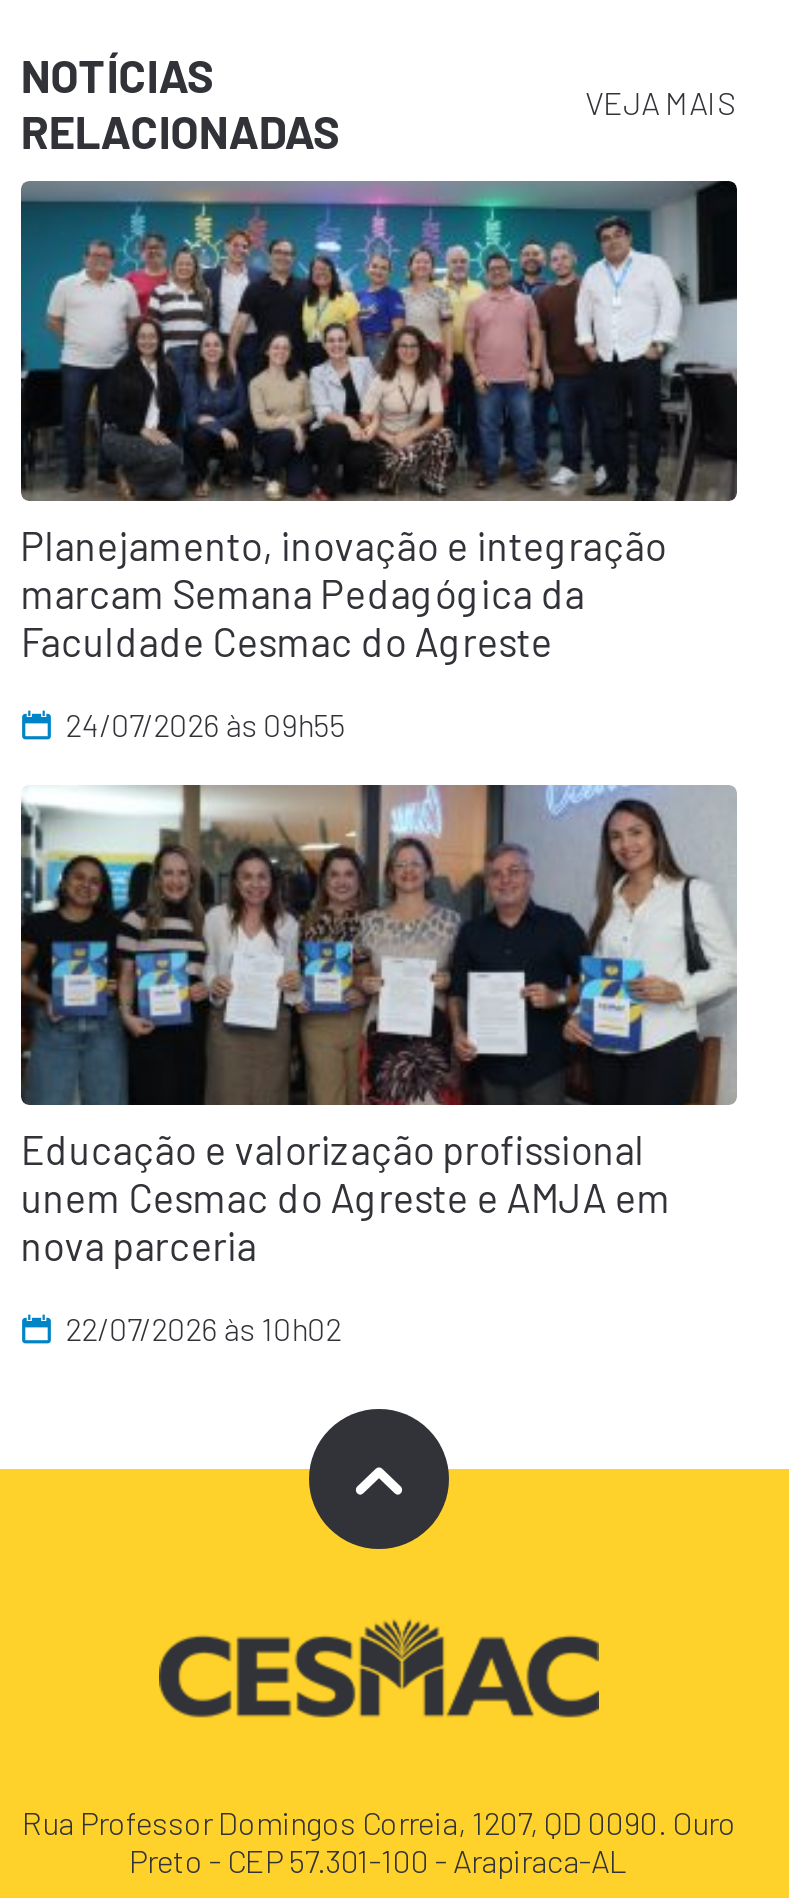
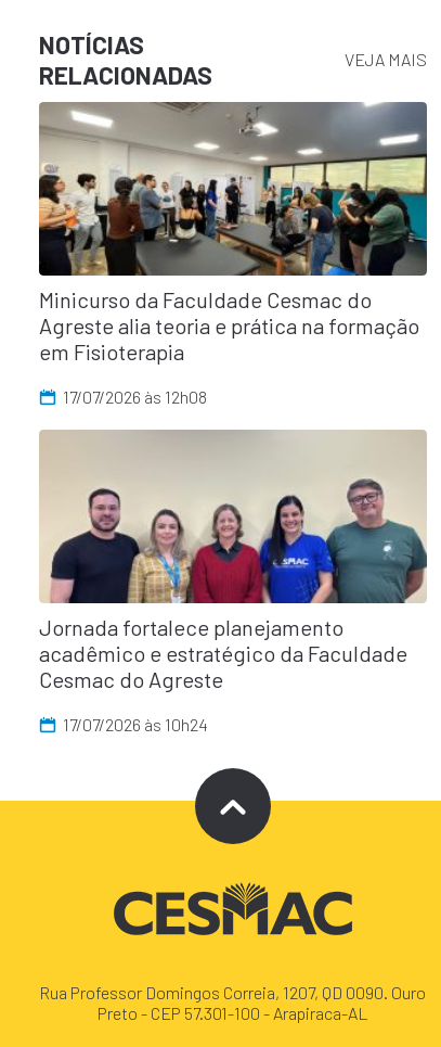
[19,179,739,664] [image] | Planejamento, inovação e integração | marcam Semana Pedagógica da | Faculdade Cesmac do Agreste -> [38,101,428,364] [image] | Minicurso da Faculdade Cesmac do | Agreste alia teoria e prática na formação | em Fisioterapia
[65,704,345,742] 24/07/2026 às 09h55 -> [63,386,207,407] 17/07/2026 às 12h08
[19,783,737,1269] [image] | Educação e valorização profissional | unem Cesmac do Agreste e AMJA em | nova parceria -> [39,430,427,692] [image] | Jornada fortalece planejamento | acadêmico e estratégico da Faculdade | Cesmac do Agreste
[65,1309,341,1347] 22/07/2026 às 10h02 -> [63,714,208,735] 17/07/2026 às 10h24

